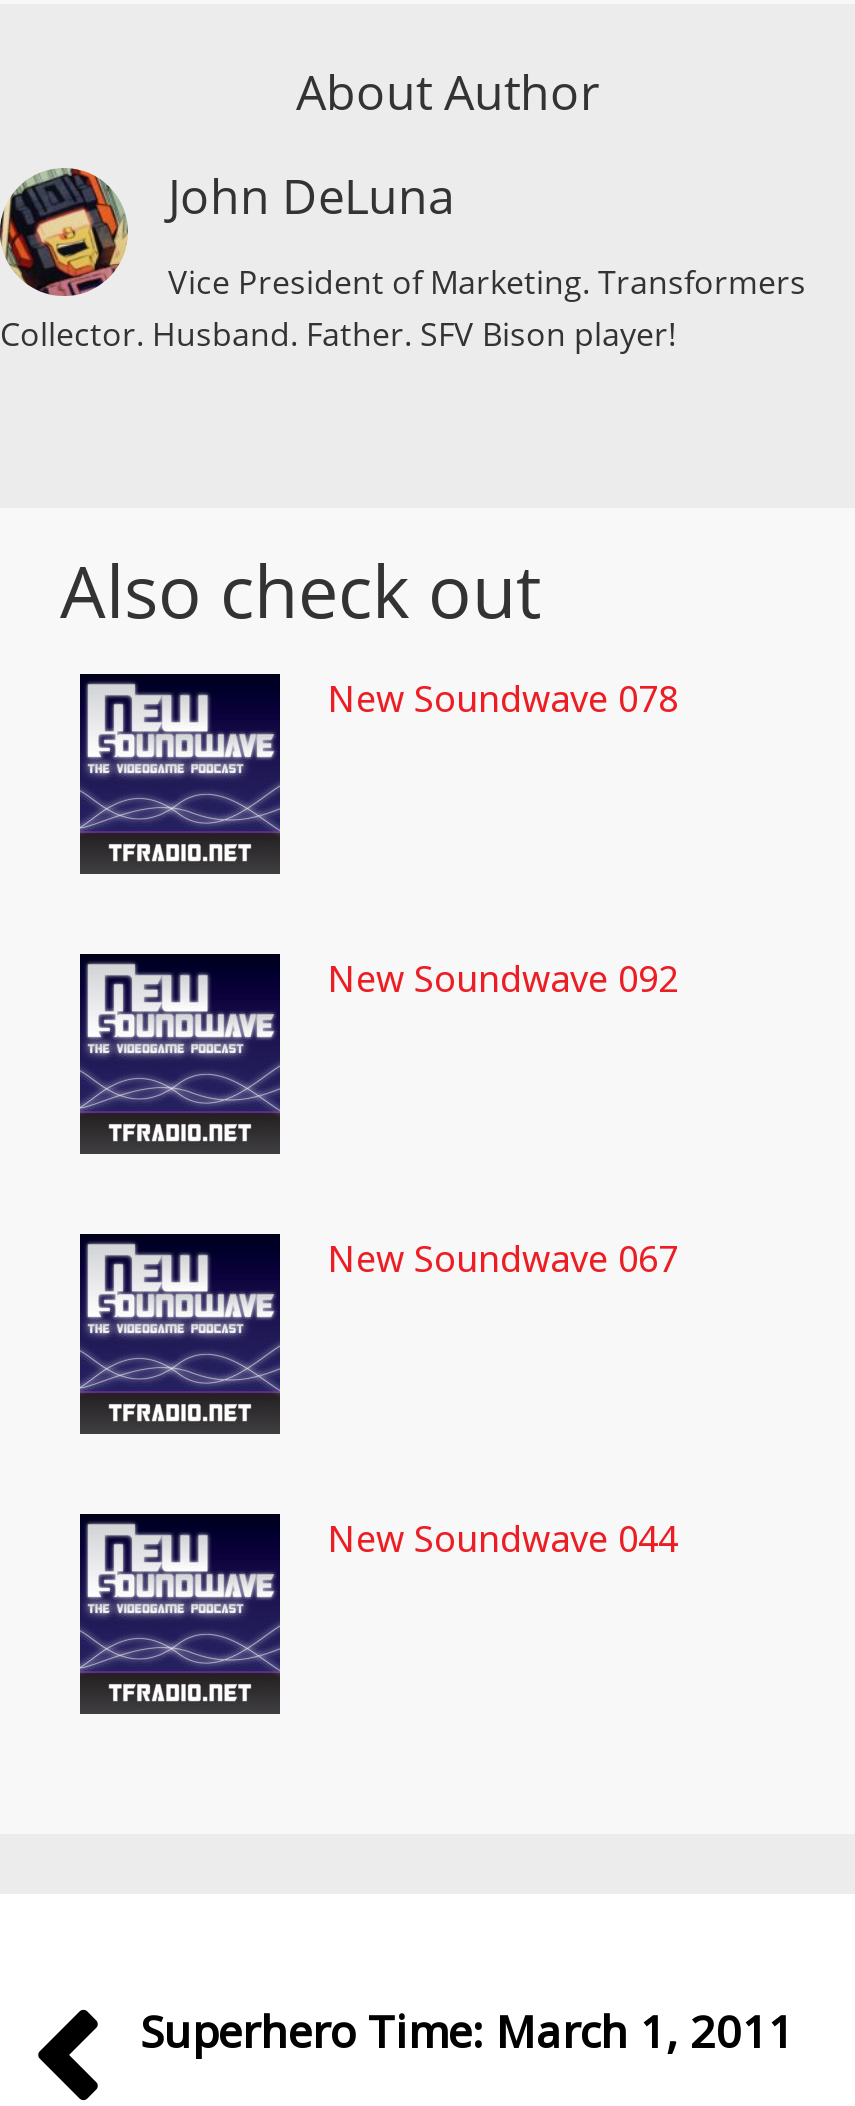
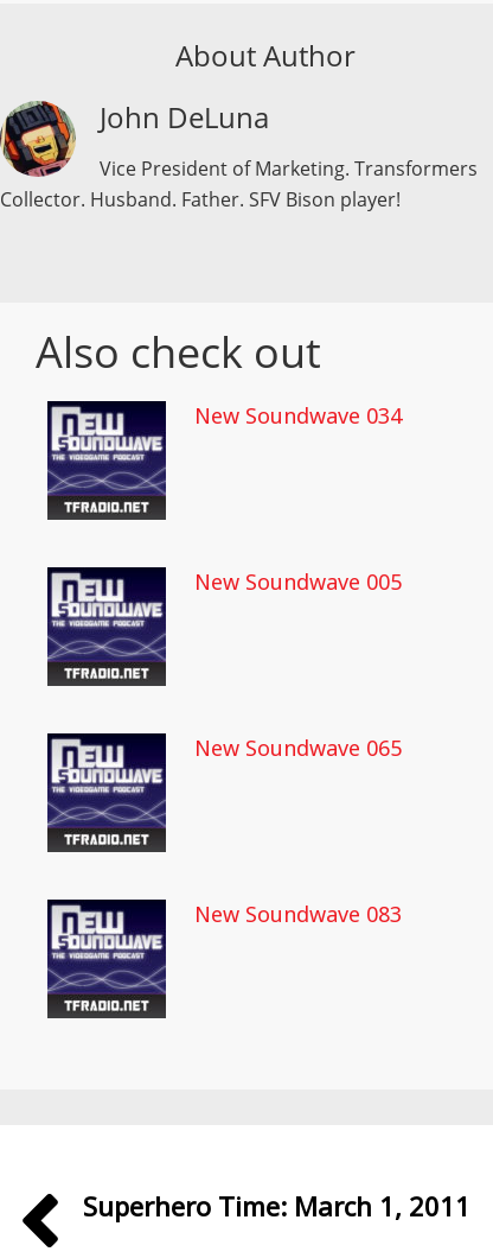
[328,674,678,722] New Soundwave 078 -> [194,401,402,430] New Soundwave 034
[328,954,678,1002] New Soundwave 092 -> [194,567,402,596] New Soundwave 005
[328,1234,678,1282] New Soundwave 067 -> [194,733,402,762] New Soundwave 065
[328,1514,678,1562] New Soundwave 044 -> [194,900,402,928] New Soundwave 083

